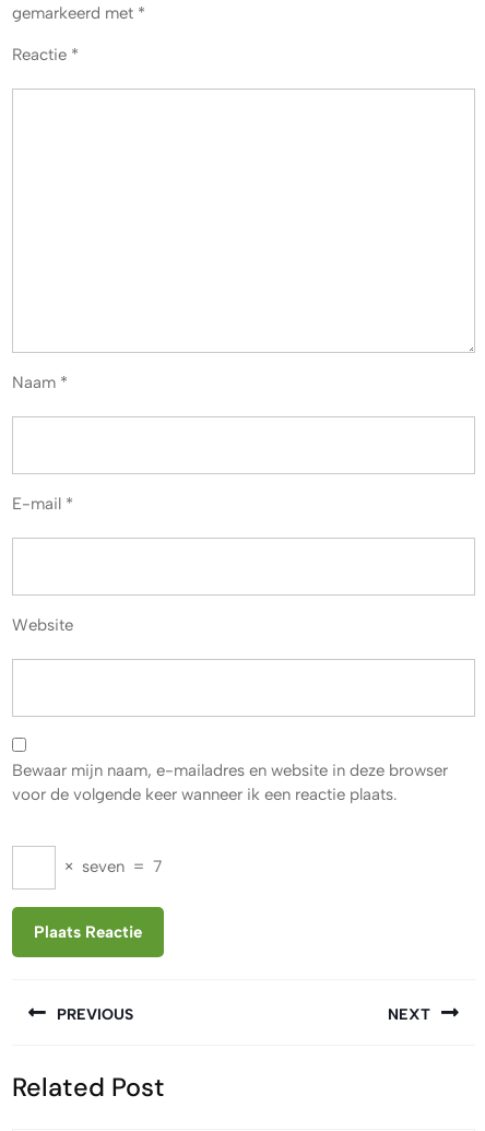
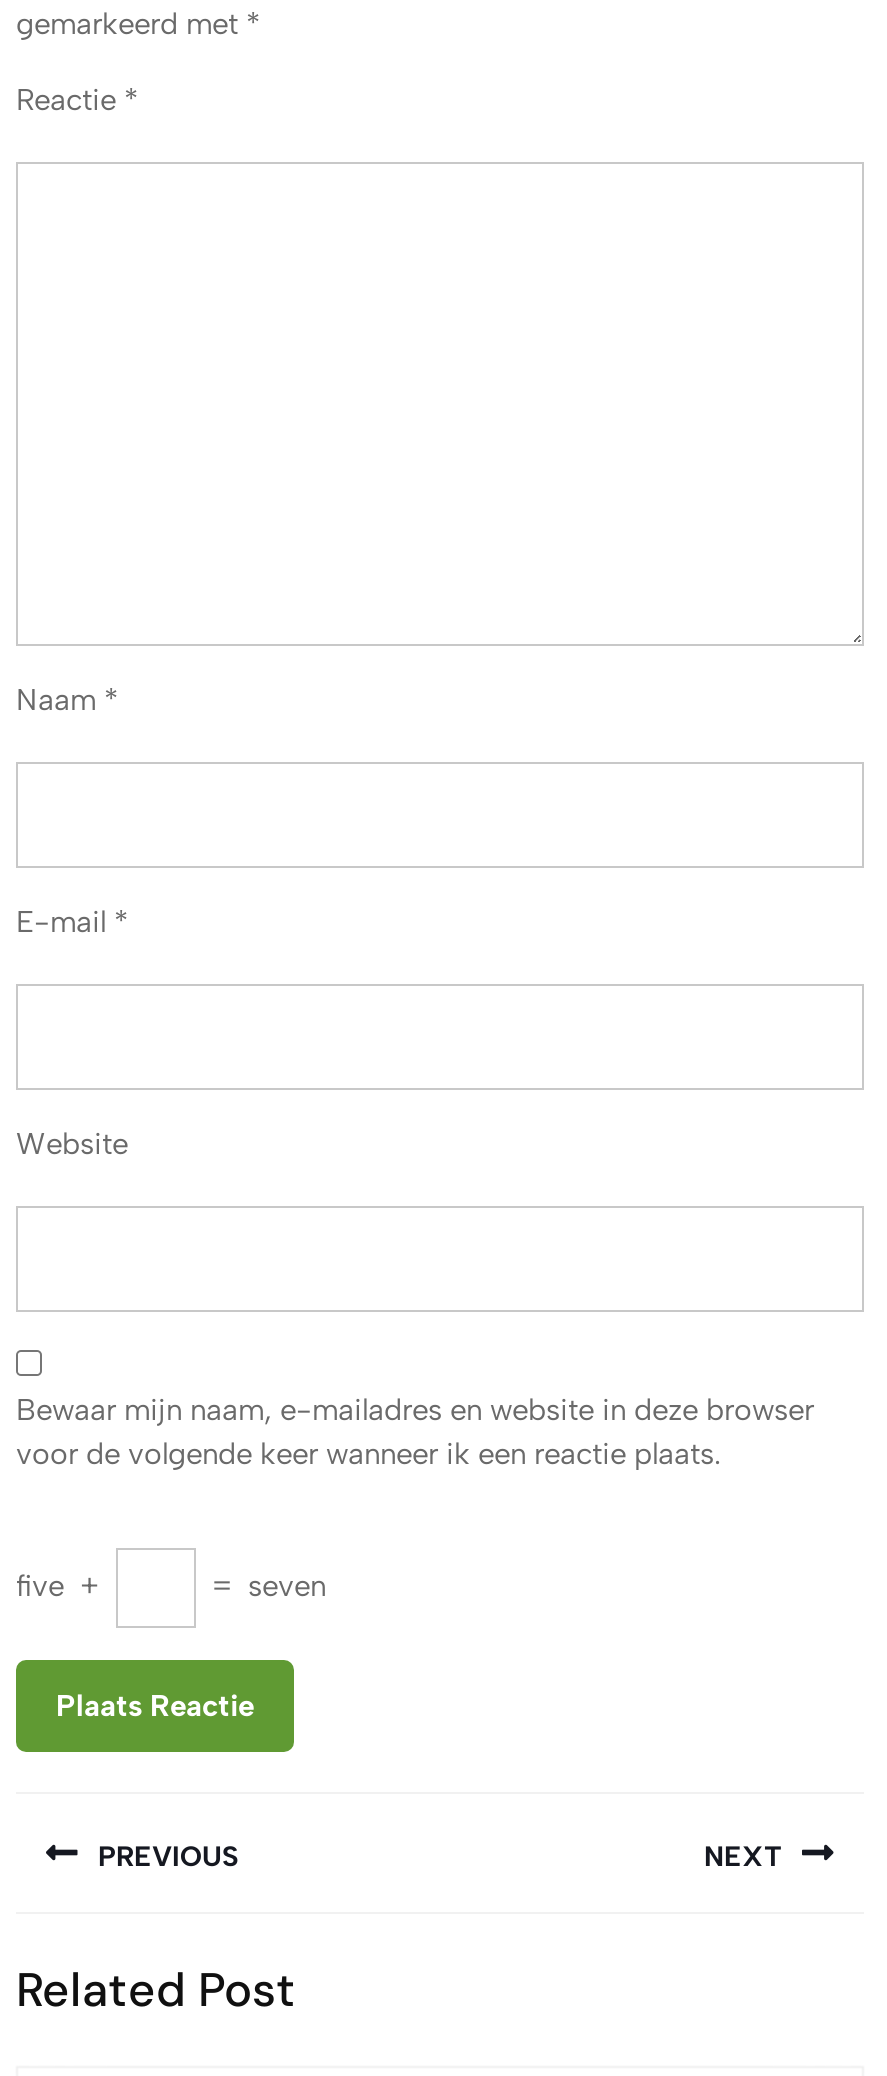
[60,857,162,876] × seven = 7 -> [16,1568,326,1604] five + | = seven

